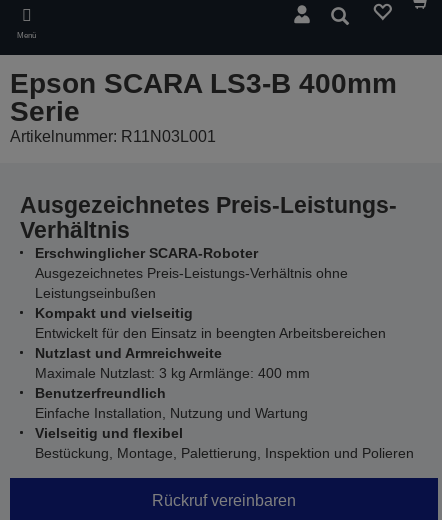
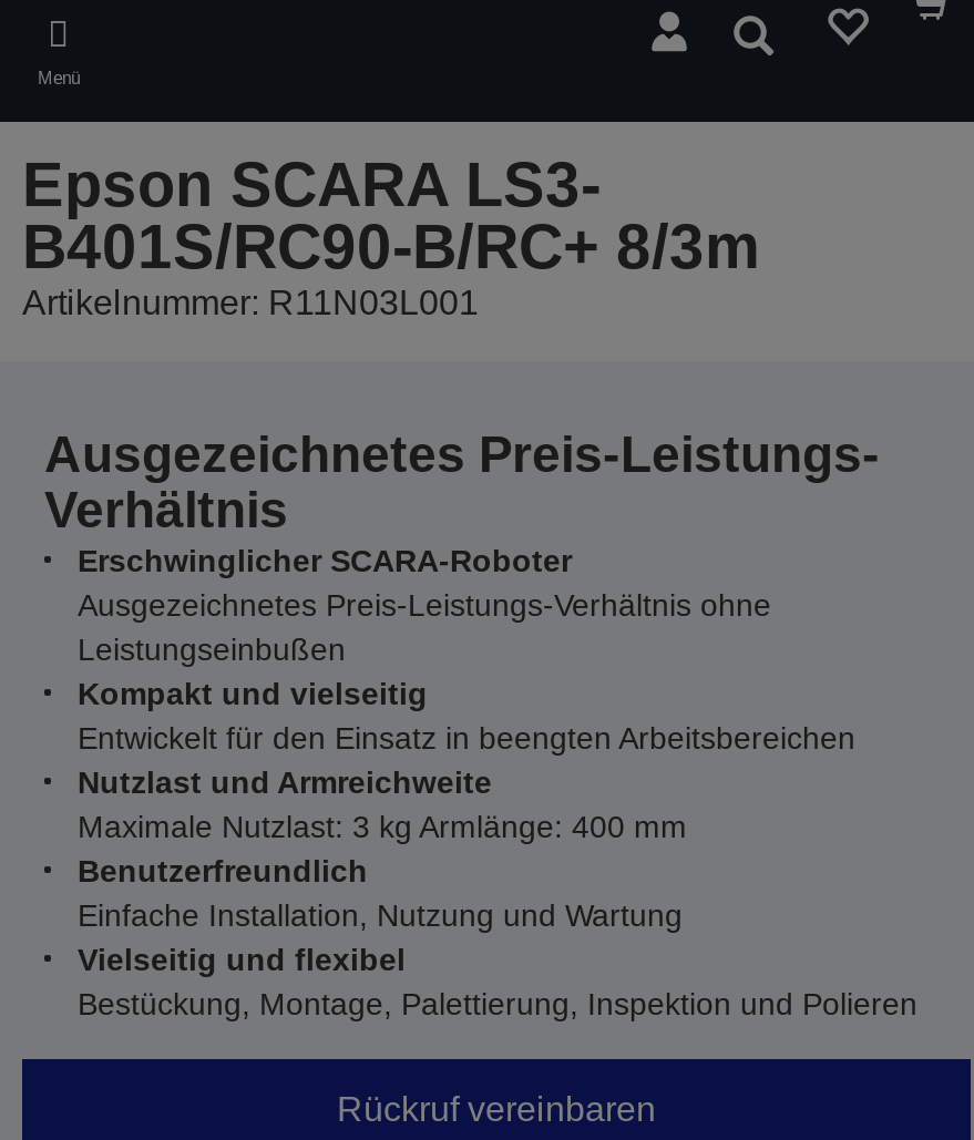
[10,68,397,127] Epson SCARA LS3-B 400mm | Serie -> [22,151,760,281] Epson SCARA LS3- | B401S/RC90-B/RC+ 8/3m

